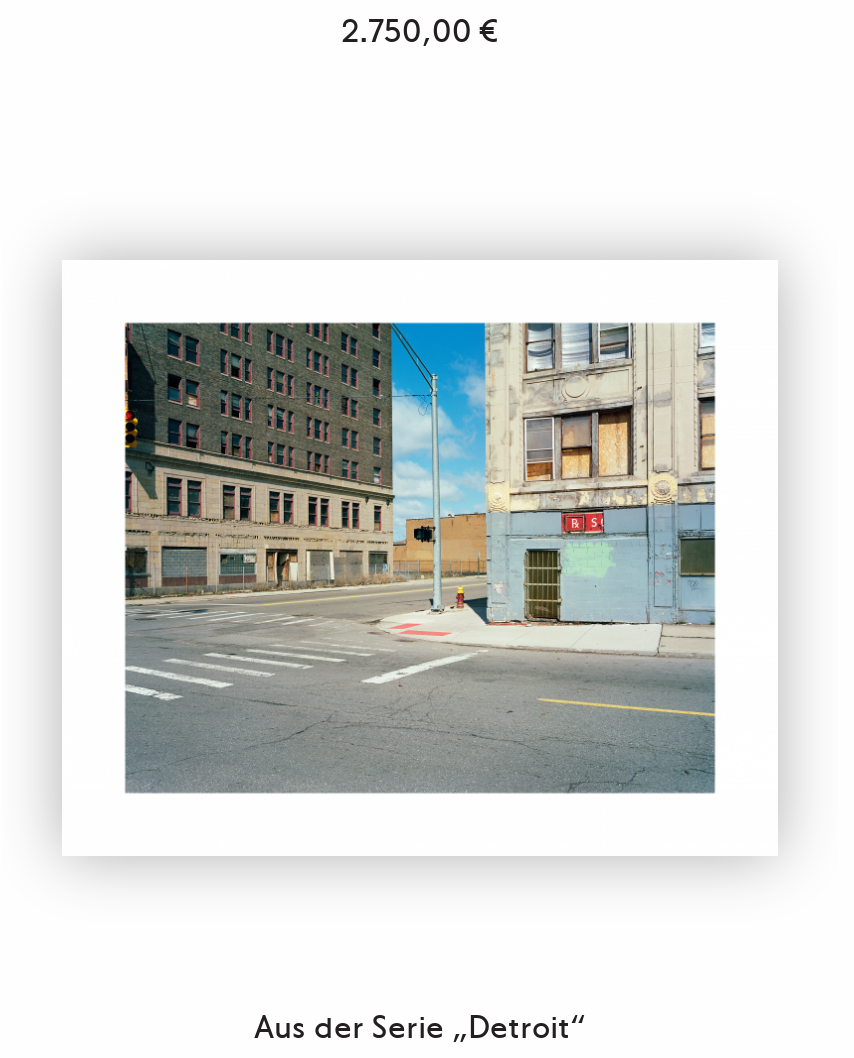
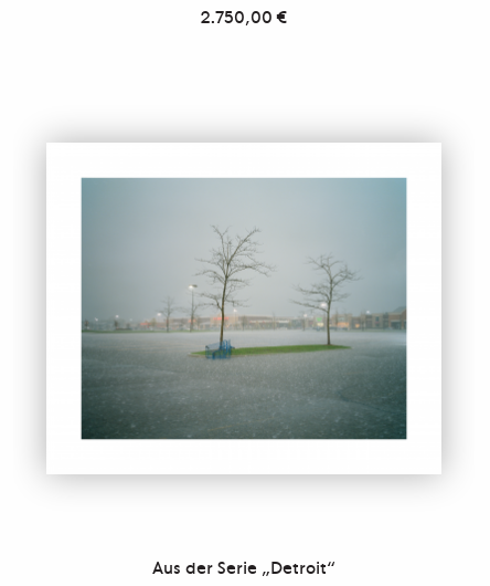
[124,322,716,794] [image] -> [81,177,407,440] [image]

